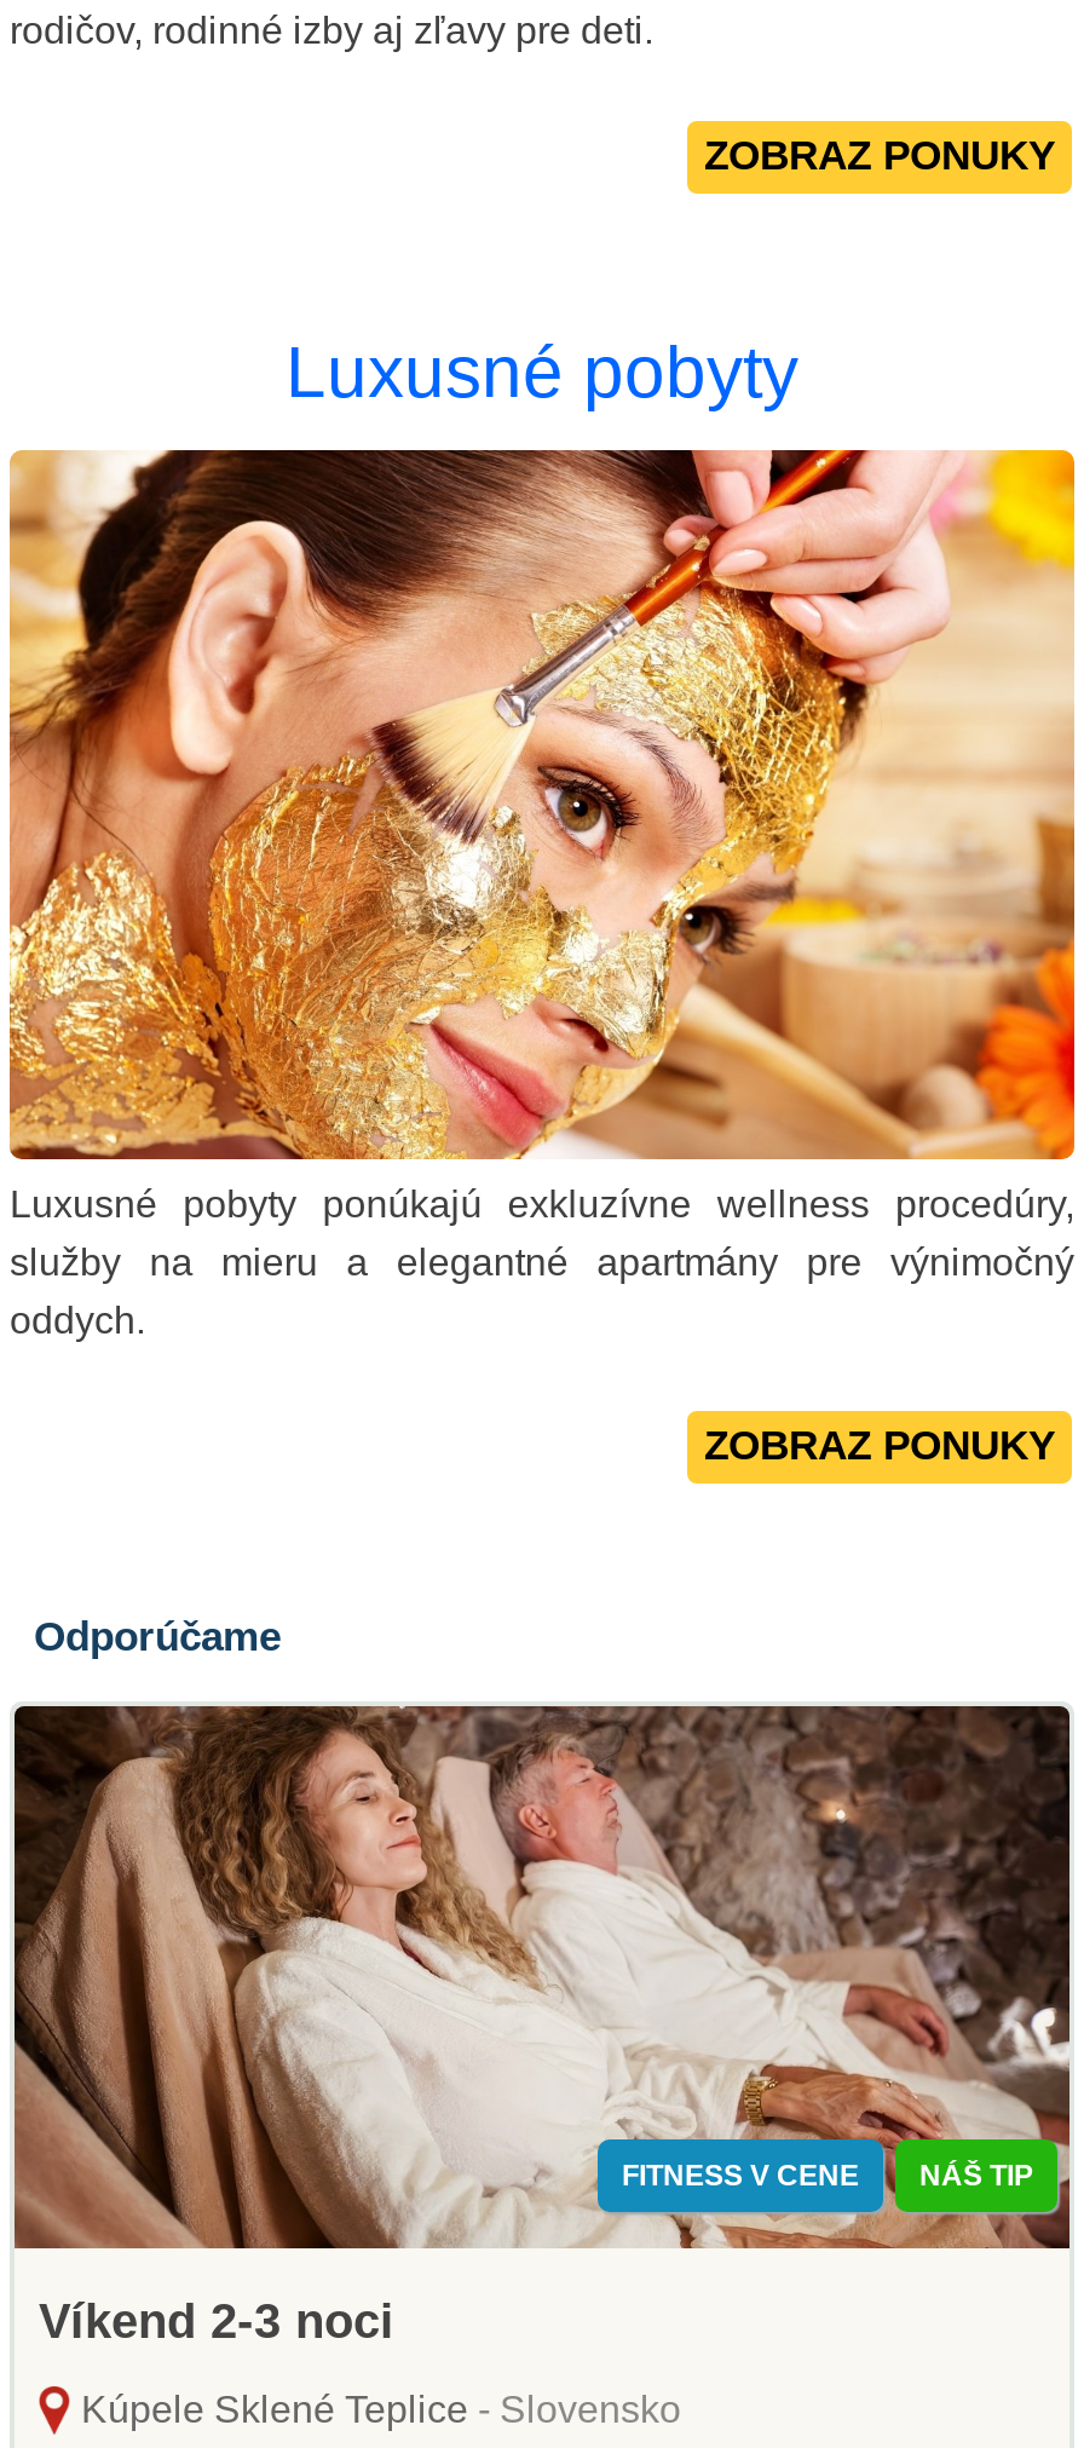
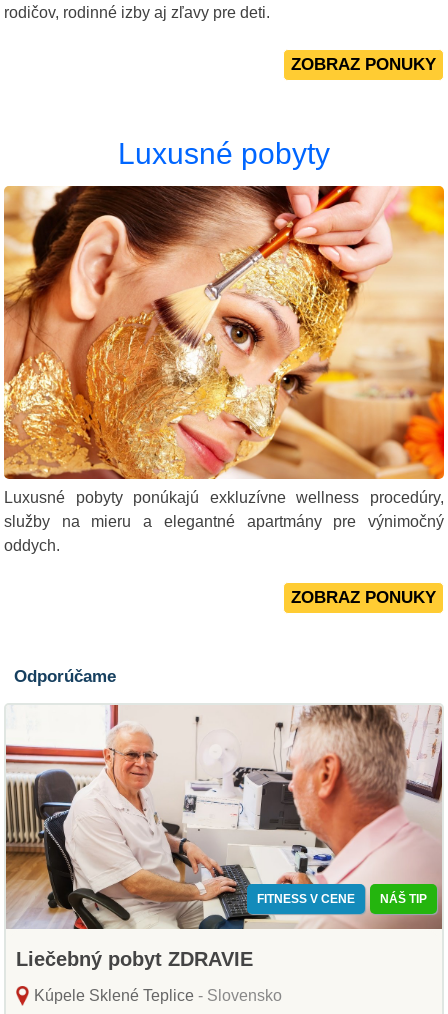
[12,1704,1072,2349] [image] | Víkend 2-3 noci -> [5,704,443,970] [image] | Liečebný pobyt ZDRAVIE

